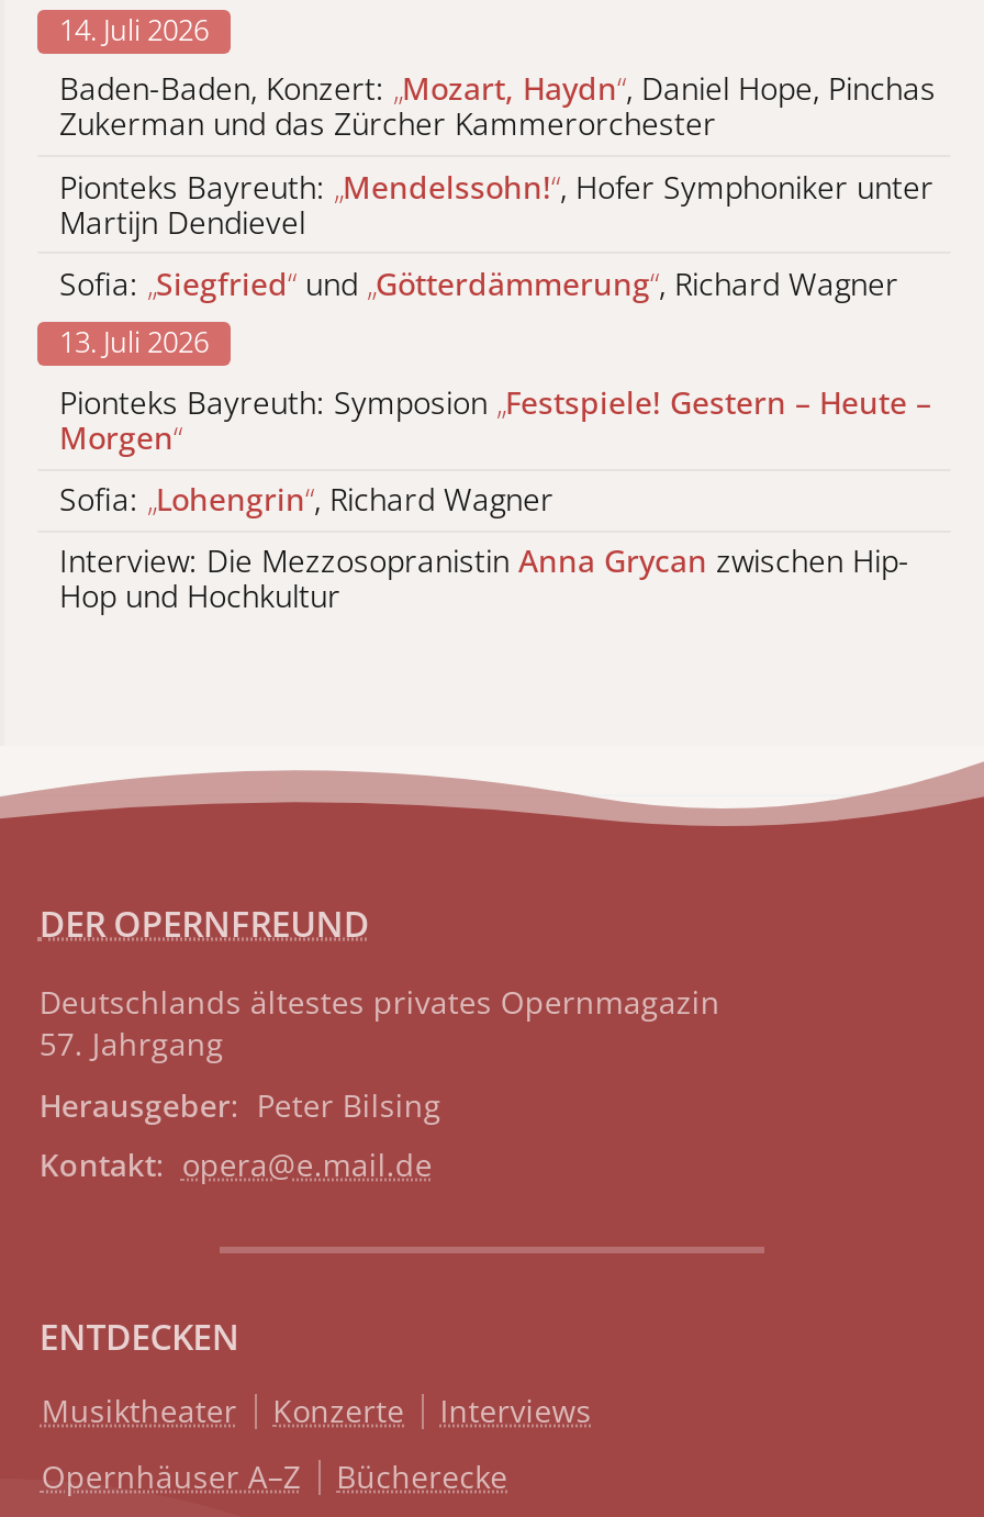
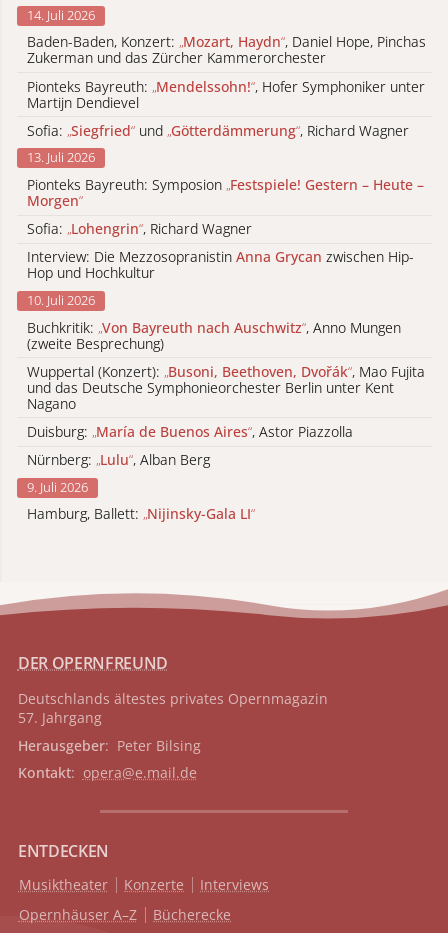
none -> [27,291,425,523] 10. Juli 2026 | Buchkritik: „ Von Bayreuth nach Auschwitz“, Anno Mungen | (zweite Besprechung) | Wuppertal (Konzert): „ Busoni, Beethoven, Dvořák“, Mao Fujita | und das Deutsche Symphonieorchester Berlin unter Kent | Nagano | Duisburg: „ María de Buenos Aires“, Astor Piazzolla | Nürnberg: „ Lulu“, Alban Berg | 9. Juli 2026 | Hamburg, Ballett: „ Nijinsky-Gala LI“

